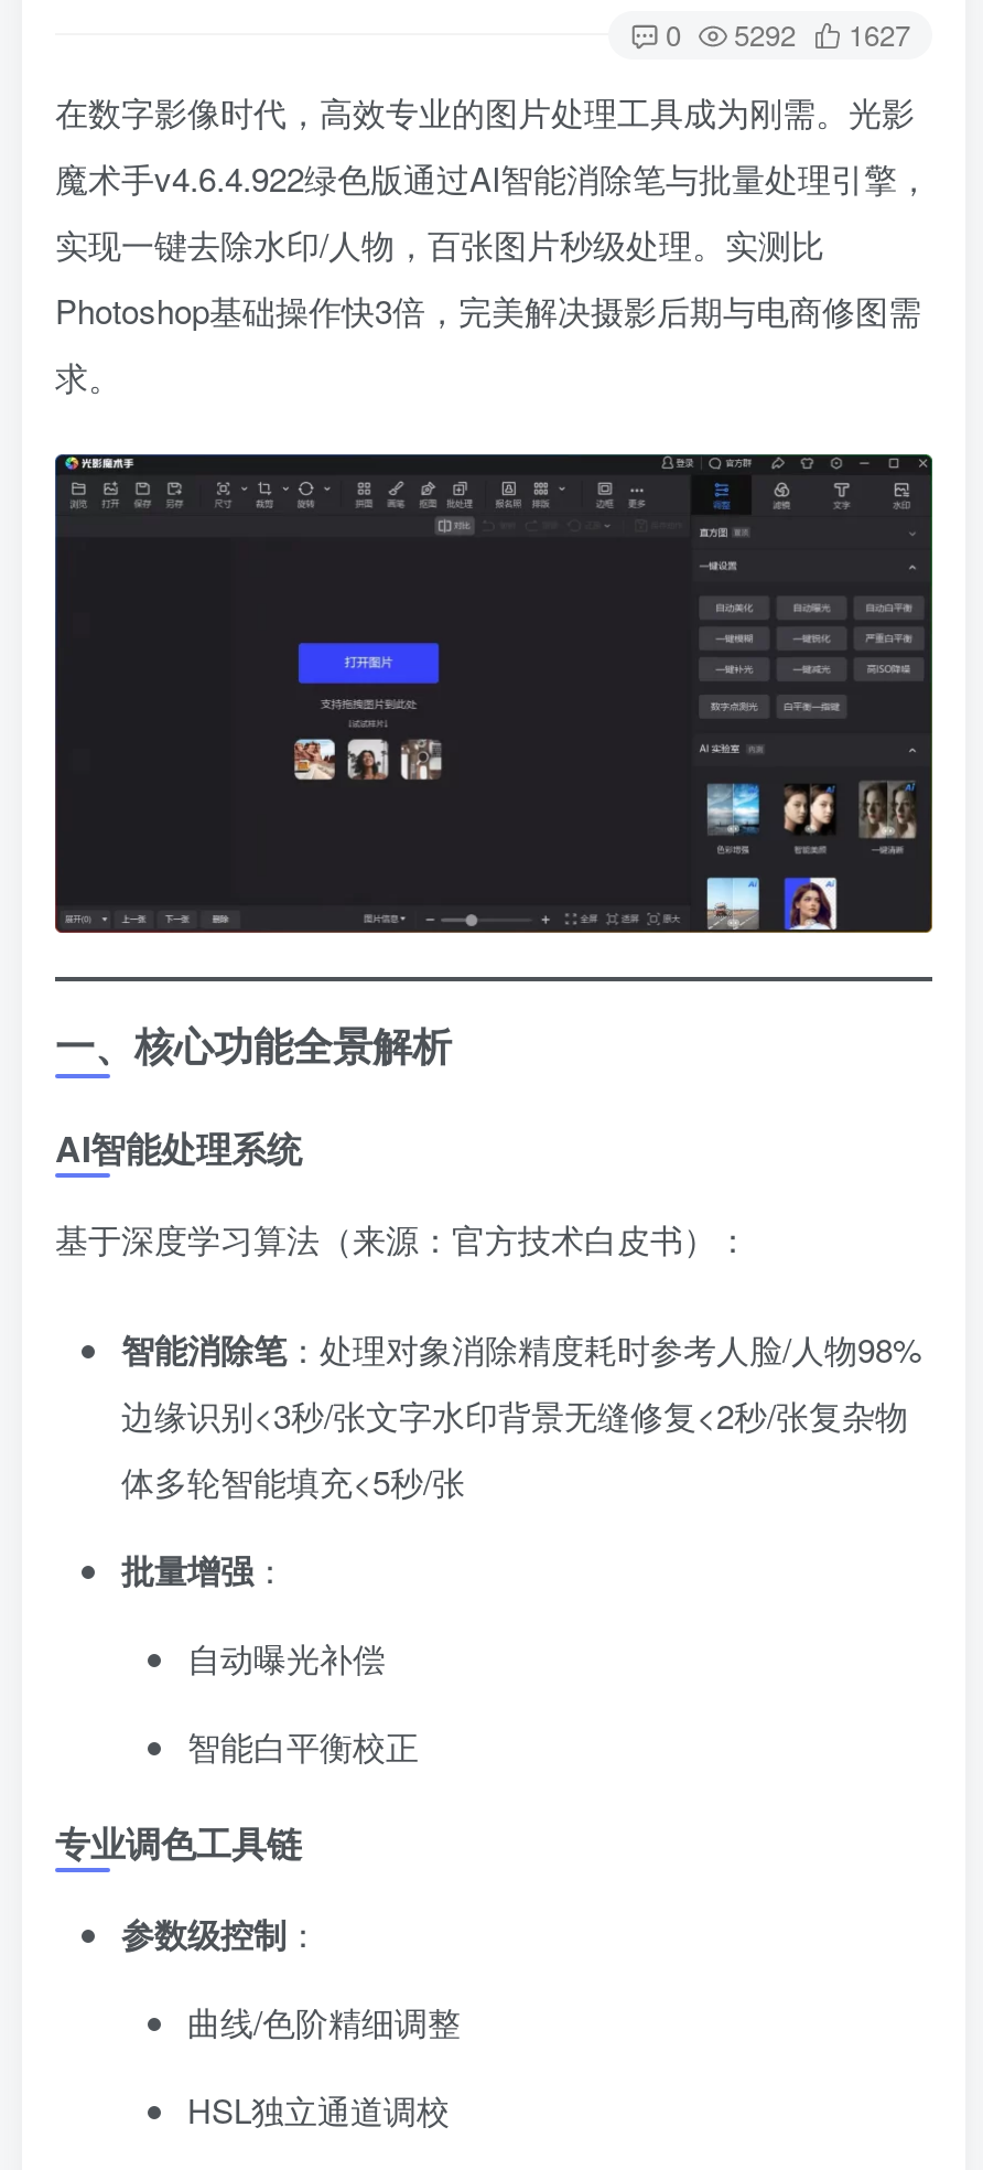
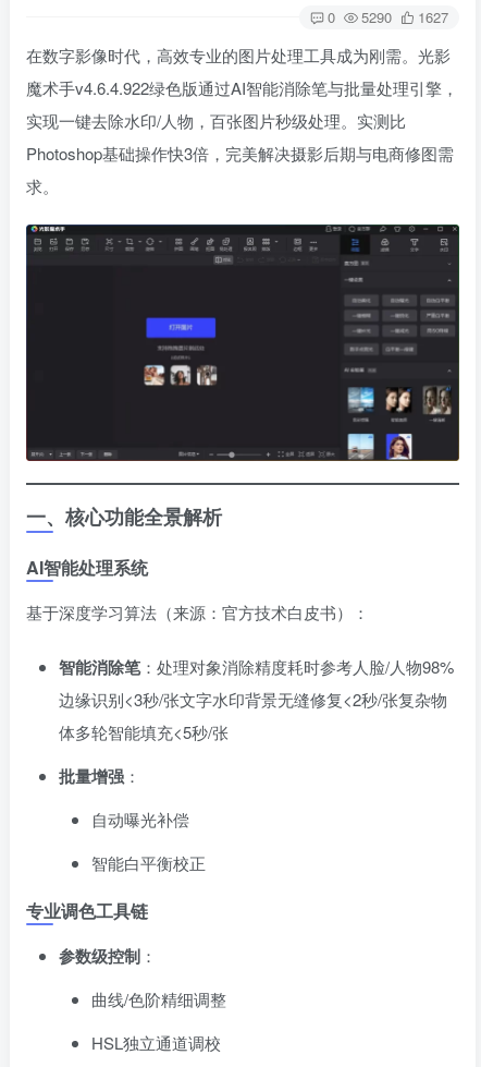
[666,13,910,55] 0 5292 1627 -> [328,7,448,27] 0 5290 1627

